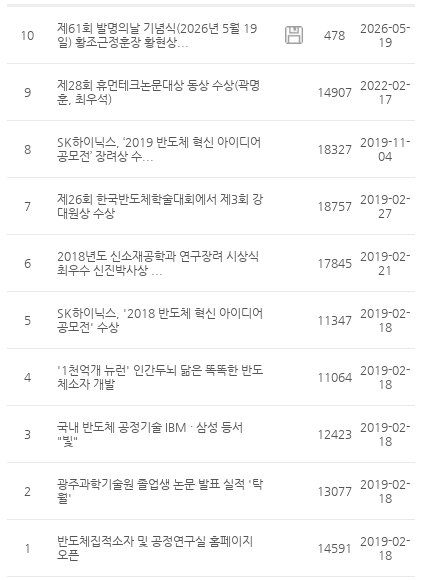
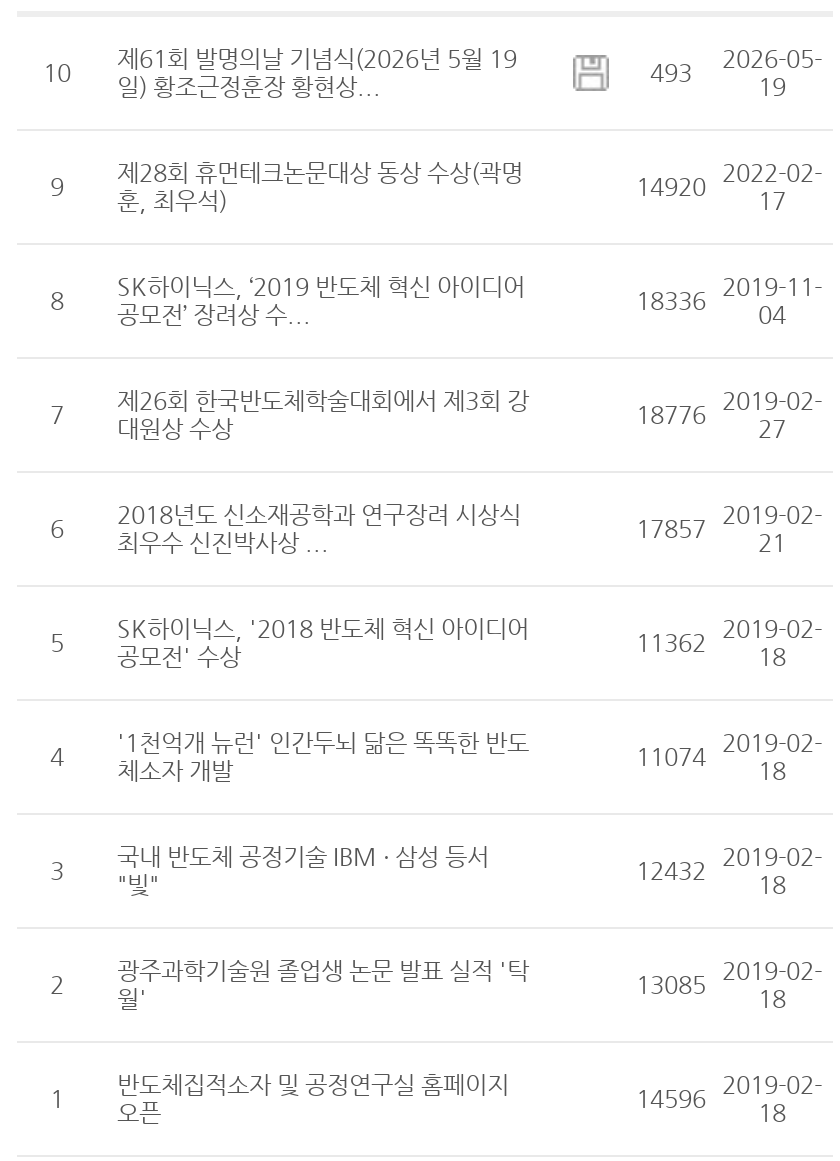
[323,21,409,42] 478 2026-05- -> [650,45,822,87] 493 2026-05-
[316,78,409,106] 14907 2022-02- 17 -> [636,159,822,215] 14920 2022-02- 17
[316,135,409,163] 18327 2019-11- 04 -> [636,273,822,329] 18336 2019-11- 04
[316,192,409,220] 18757 2019-02- 27 -> [636,387,822,443] 18776 2019-02- 27
[316,249,409,277] 17845 2019-02- 21 -> [636,501,822,557] 17857 2019-02- 21
[316,306,409,334] 11347 2019-02- 18 -> [636,615,822,671] 11362 2019-02- 18
[316,363,409,391] 11064 2019-02- 18 -> [636,729,822,785] 11074 2019-02- 18
[316,420,409,448] 12423 2019-02- 18 -> [636,843,822,899] 12432 2019-02- 18
[316,477,409,505] 13077 2019-02- 18 -> [636,957,822,1013] 13085 2019-02- 18
[316,534,409,562] 14591 2019-02- 18 -> [636,1071,822,1127] 14596 2019-02- 18

